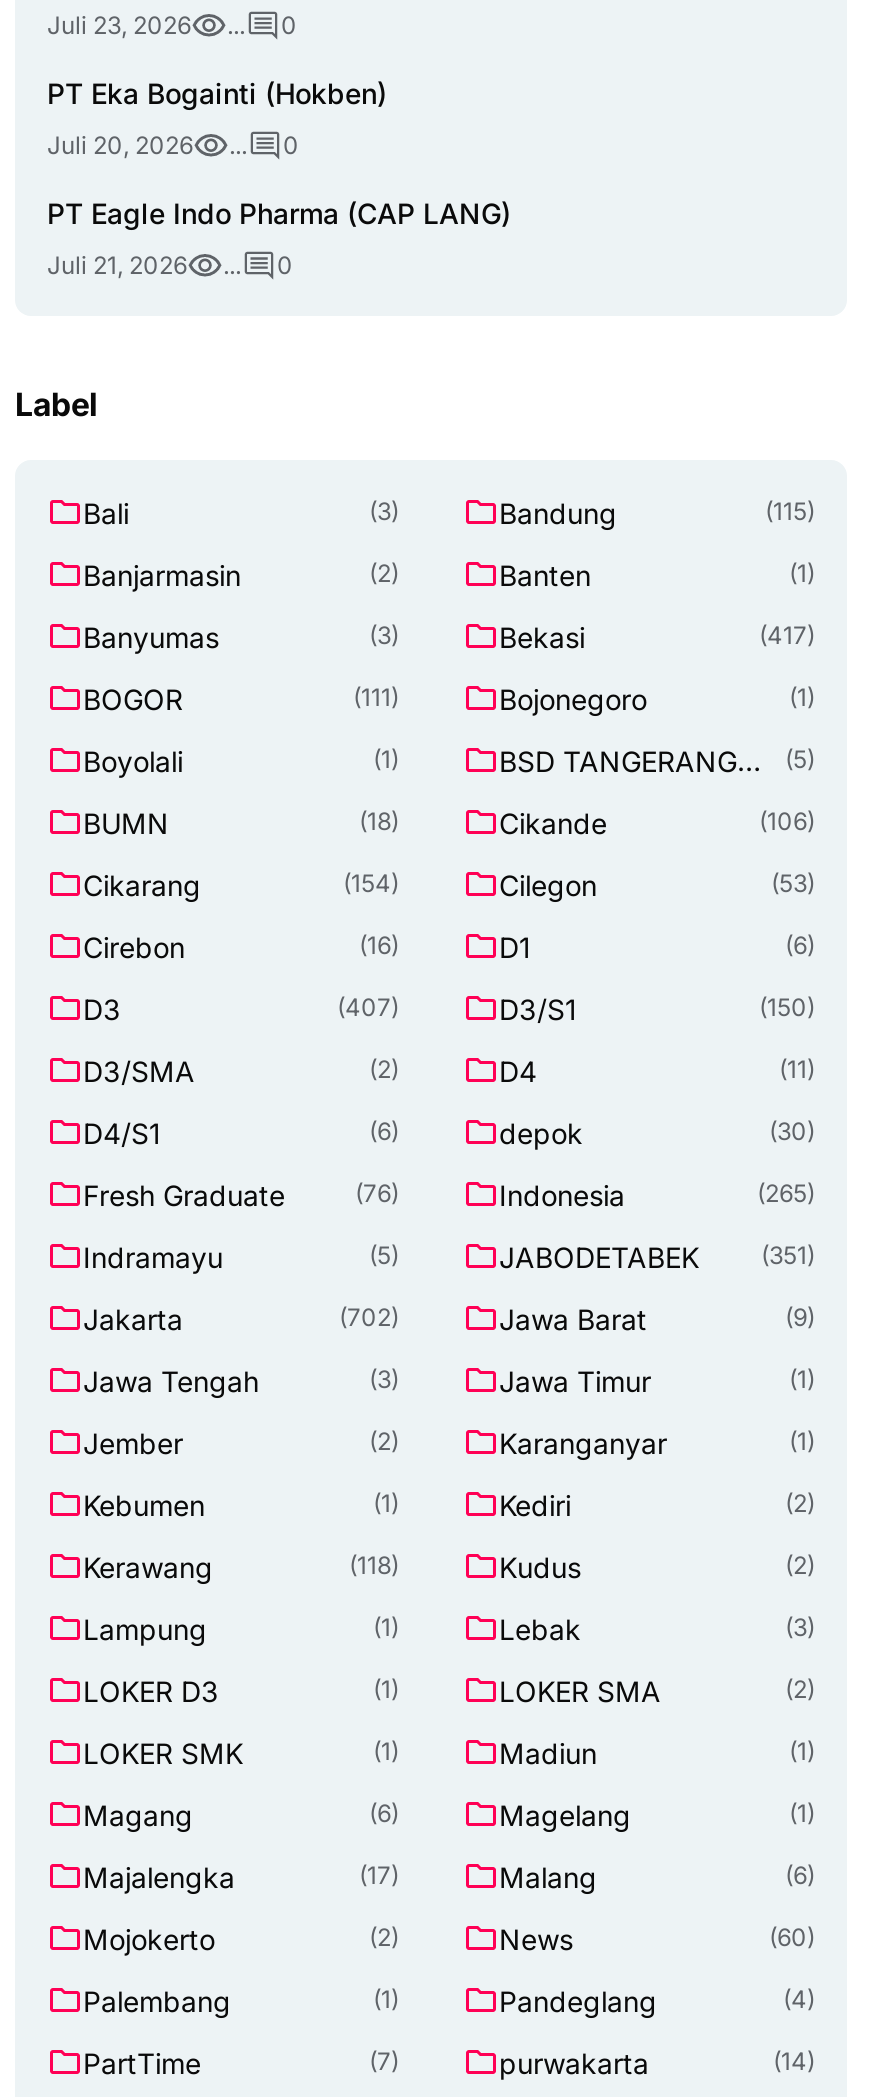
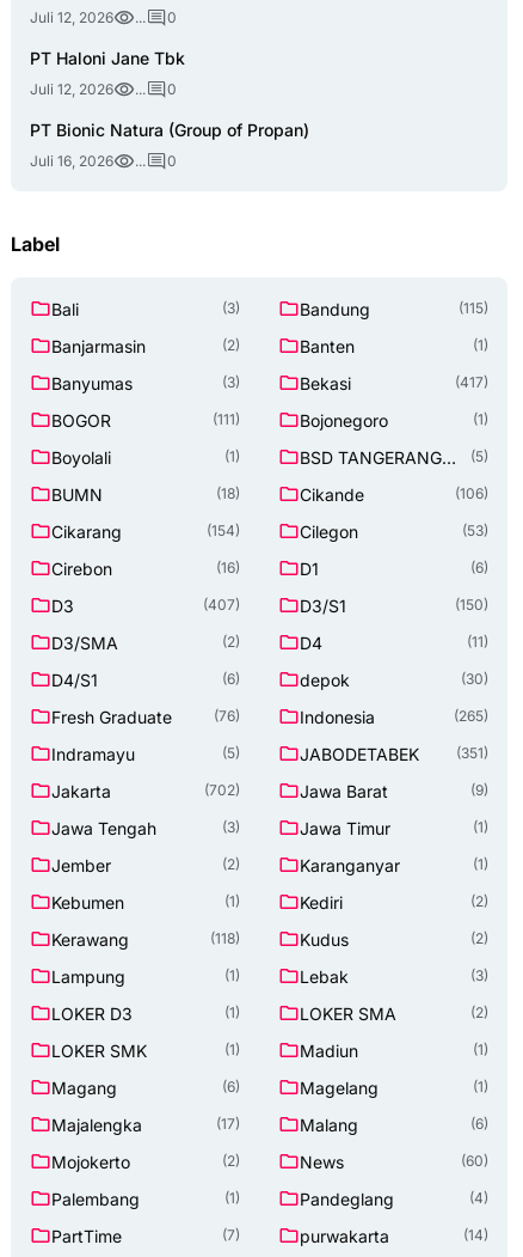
[47,9,191,39] Juli 23, 2026 -> [30,8,113,26] Juli 12, 2026
[47,75,387,109] PT Eka Bogainti (Hokben) -> [30,47,185,68] PT Haloni Jane Tbk
[47,129,193,159] Juli 20, 2026 -> [30,80,113,98] Juli 12, 2026
[47,195,511,229] PT Eagle Indo Pharma (CAP LANG) -> [30,119,309,140] PT Bionic Natura (Group of Propan)
[47,249,187,279] Juli 21, 2026 -> [30,152,113,169] Juli 16, 2026

